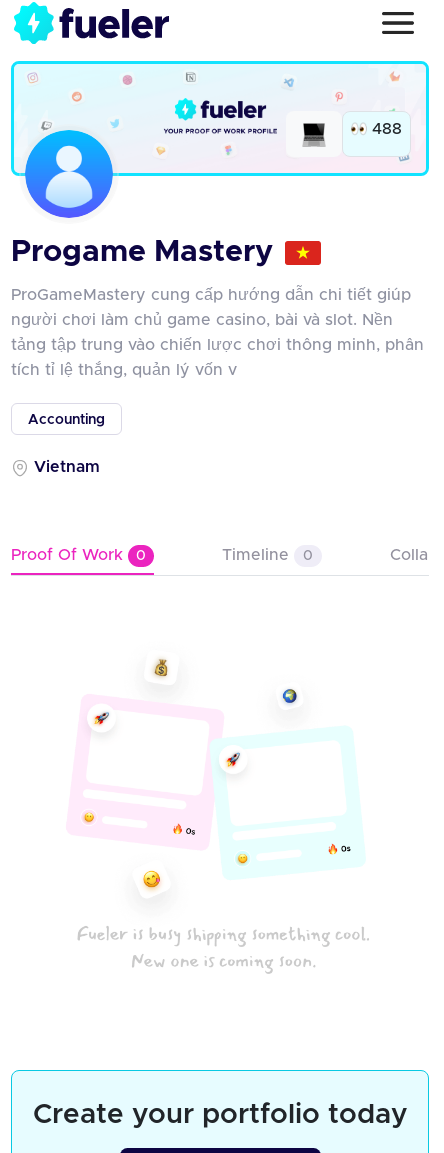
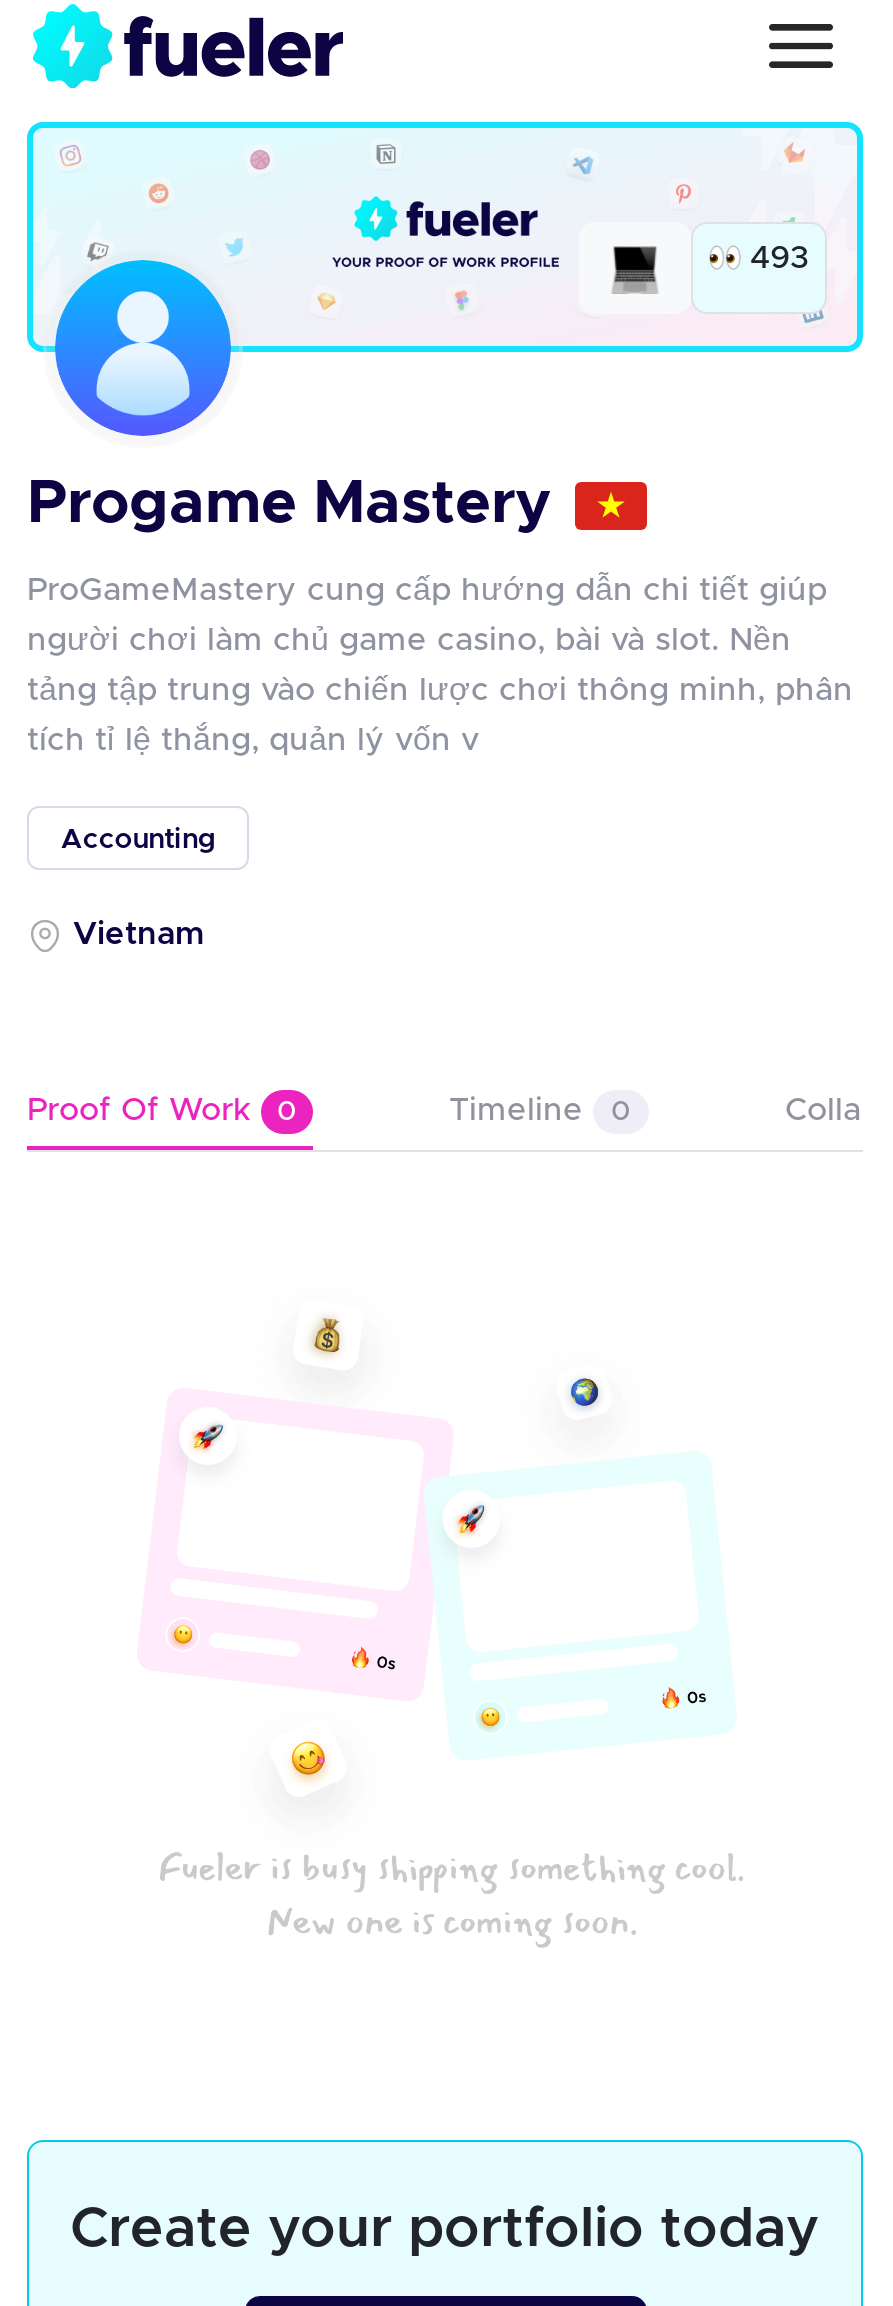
[371,121,401,137] 488 -> [750,243,808,275] 493

